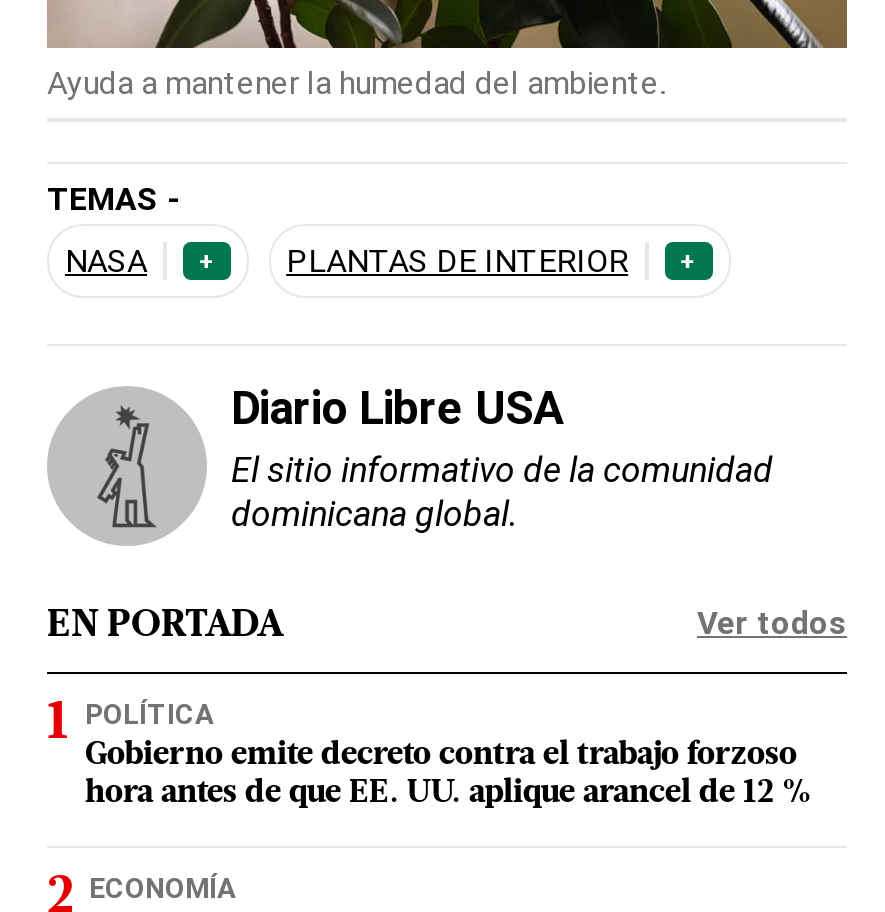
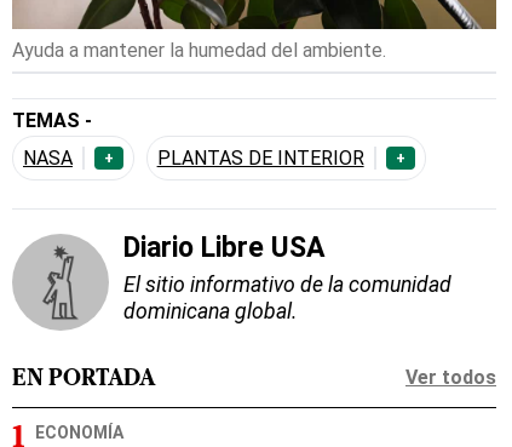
[85,698,813,810] POLÍTICA | Gobierno emite decreto contra el trabajo forzoso | hora antes de que EE. UU. aplique arancel de 12 % -> none

